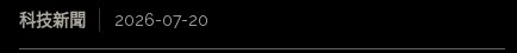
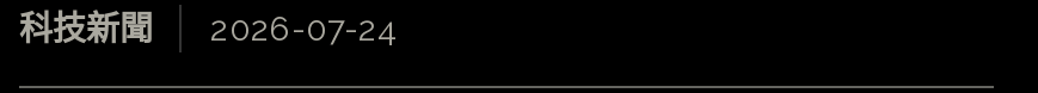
[19,10,208,29] 科技新聞 2026-07-20 -> [19,10,397,48] 科技新聞 2026-07-24

